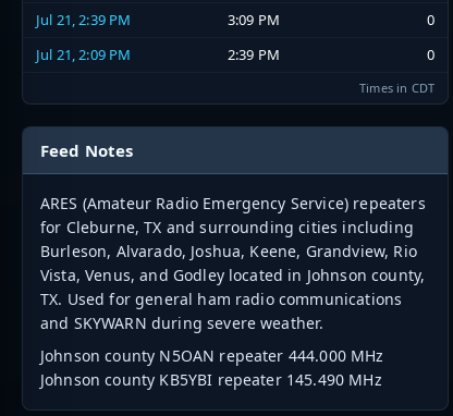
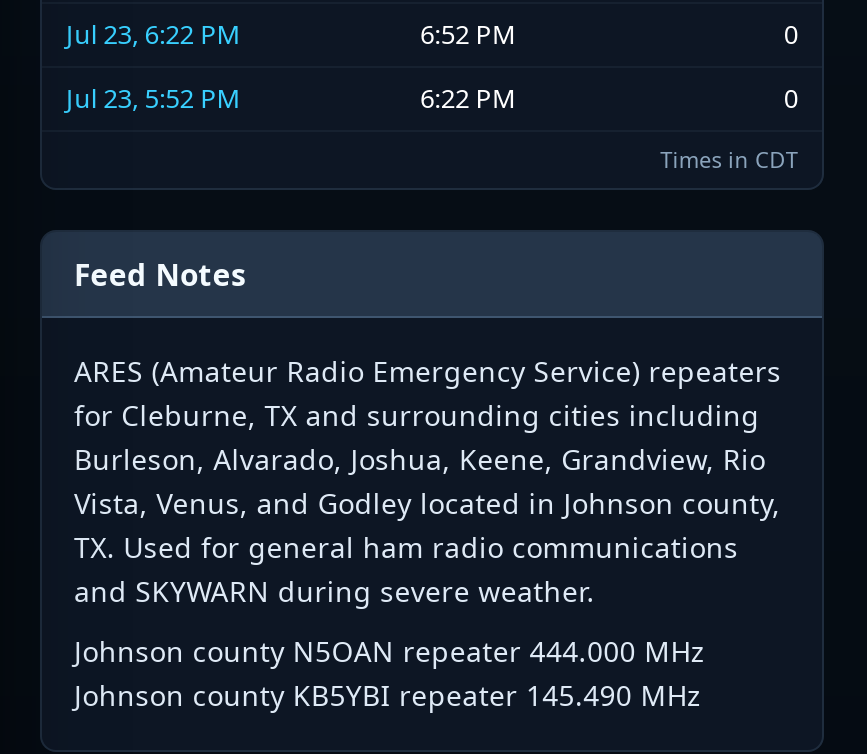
[36,10,131,30] Jul 21, 2:39 PM -> [66,16,241,52] Jul 23, 6:22 PM
[228,10,280,30] 3:09 PM -> [420,16,516,52] 6:52 PM
[36,45,131,64] Jul 21, 2:09 PM -> [66,80,241,116] Jul 23, 5:52 PM
[228,45,280,64] 2:39 PM -> [420,80,516,116] 6:22 PM

